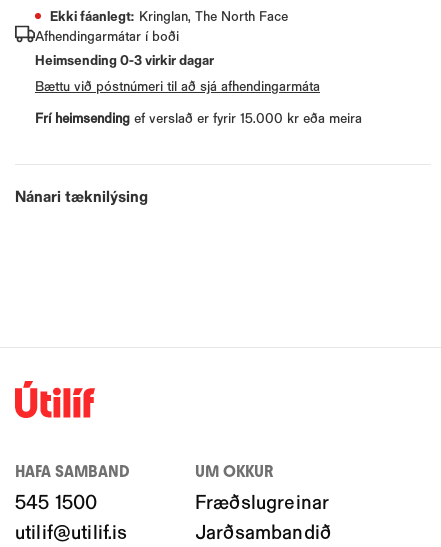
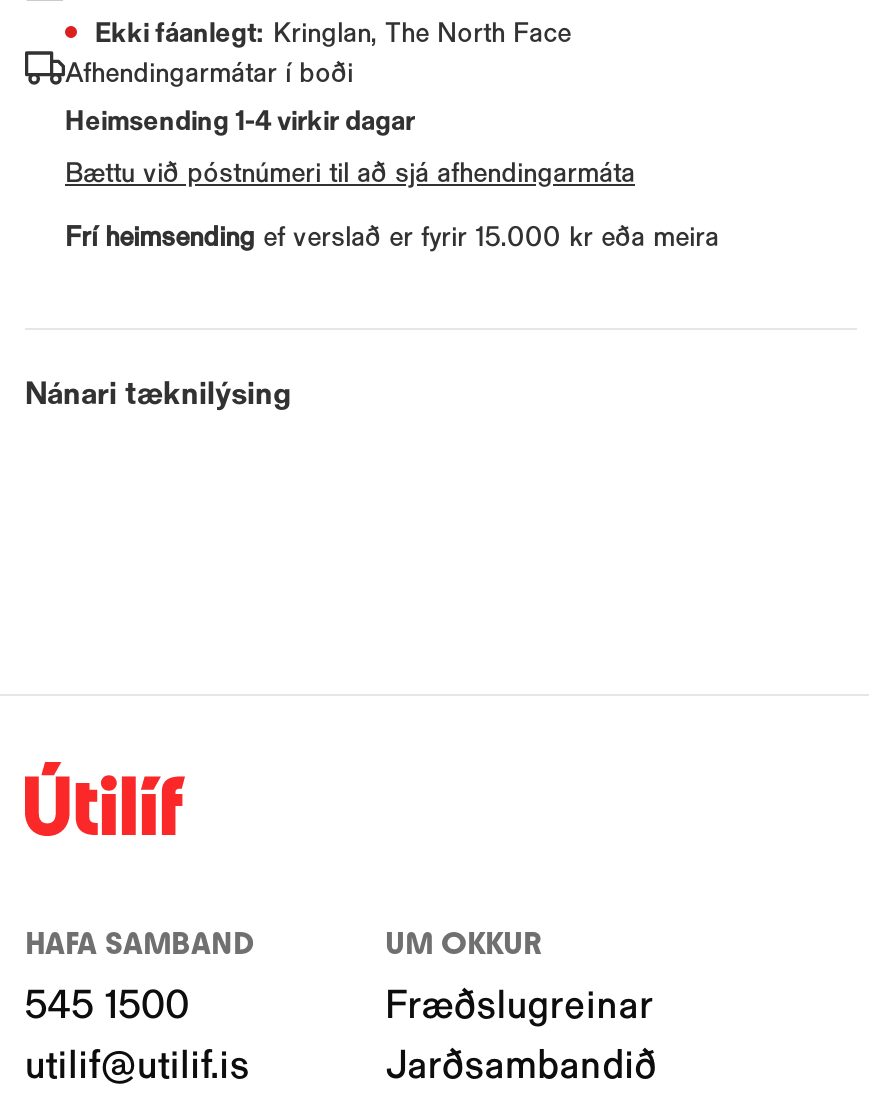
[35,51,214,68] Heimsending 0-3 virkir dagar -> [65,102,415,136] Heimsending 1-4 virkir dagar

